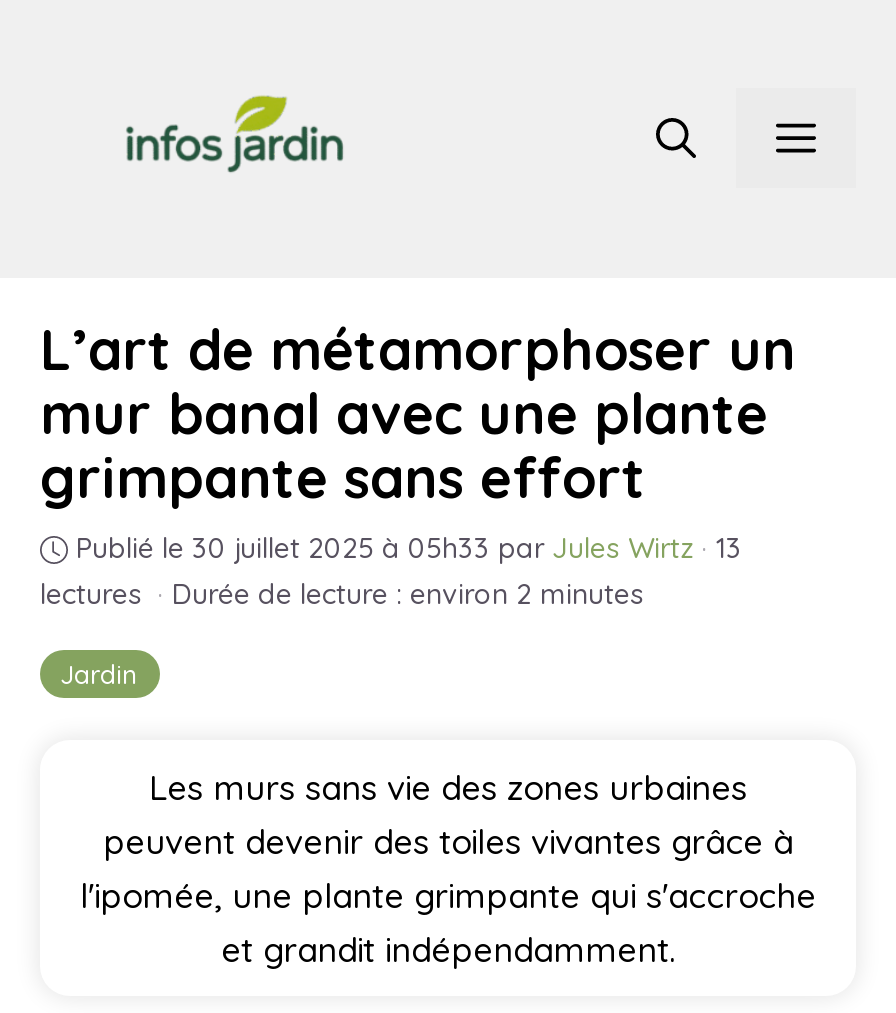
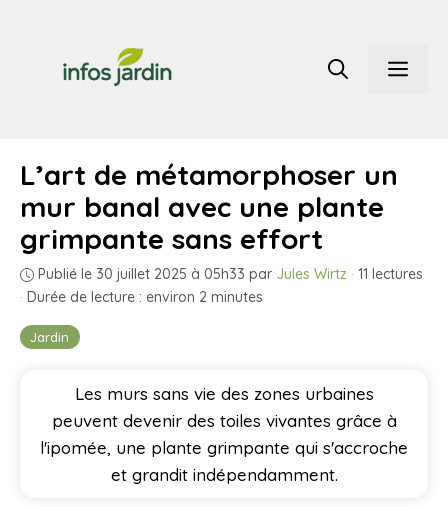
[40,529,742,611] Publié le 30 juillet 2025 à 05h33 par Jules Wirtz · 13 | lectures · Durée de lecture : environ 2 minutes -> [20,264,423,305] Publié le 30 juillet 2025 à 05h33 par Jules Wirtz · 11 lectures | · Durée de lecture : environ 2 minutes

